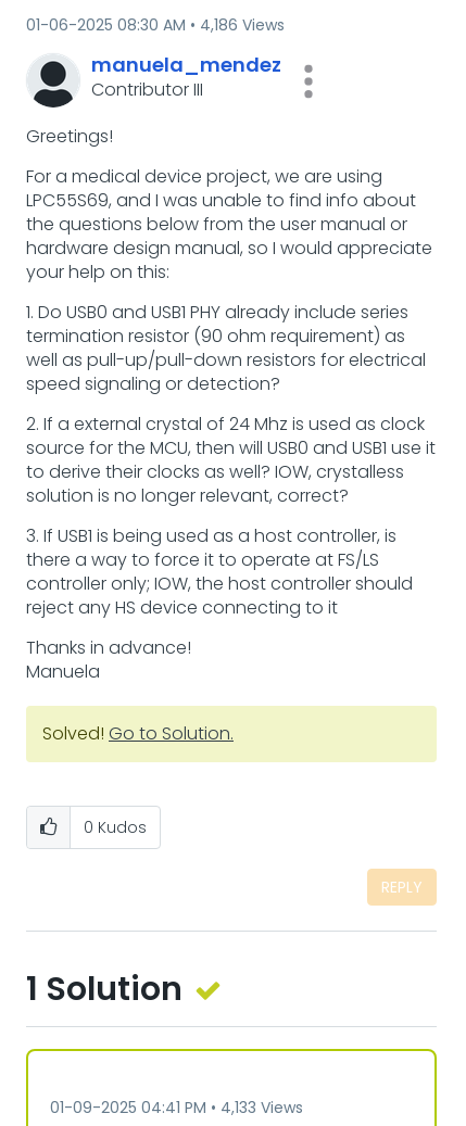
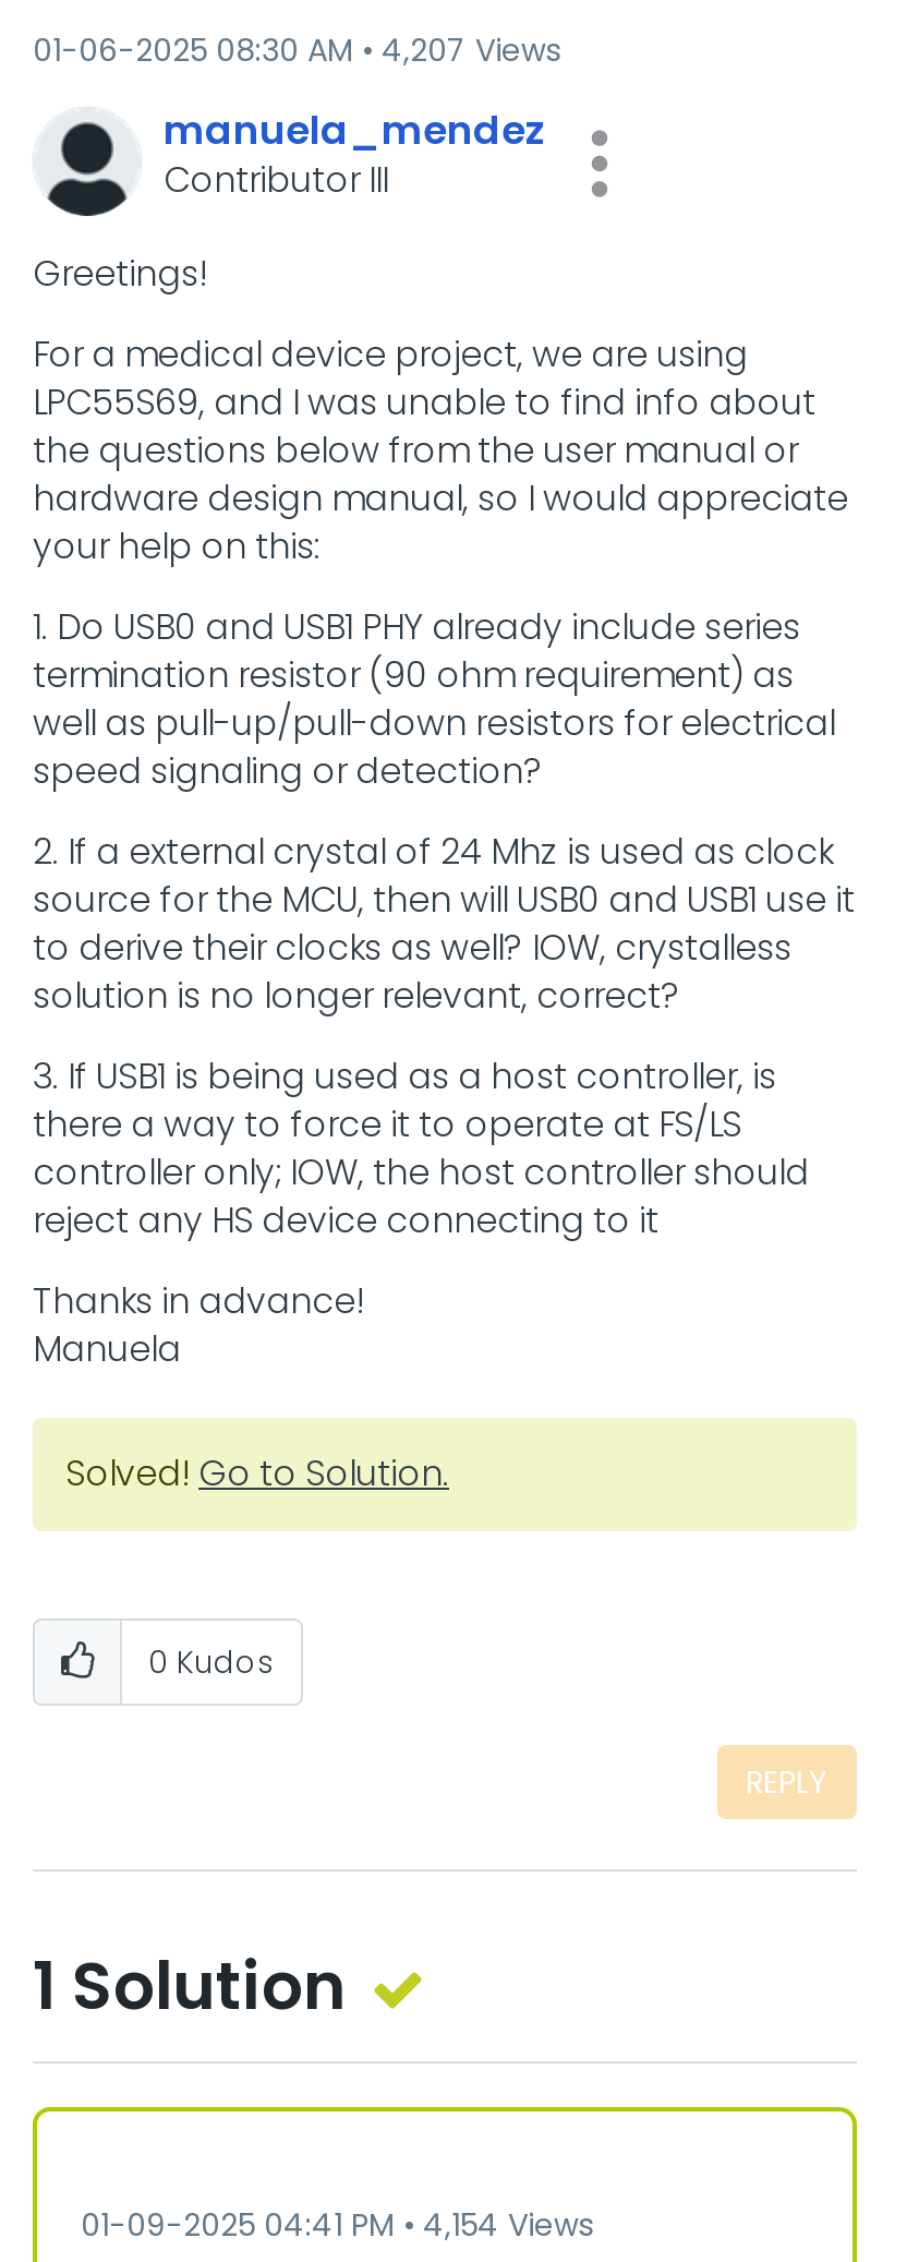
[26,14,285,36] 01-06-2025 08:30 AM 4,186 Views -> [33,28,560,72] 01-06-2025 08:30 AM 4,207 Views
[50,1097,303,1118] 01-09-2025 04:41 PM 4,133 Views -> [81,2203,593,2247] 01-09-2025 04:41 PM 4,154 Views

